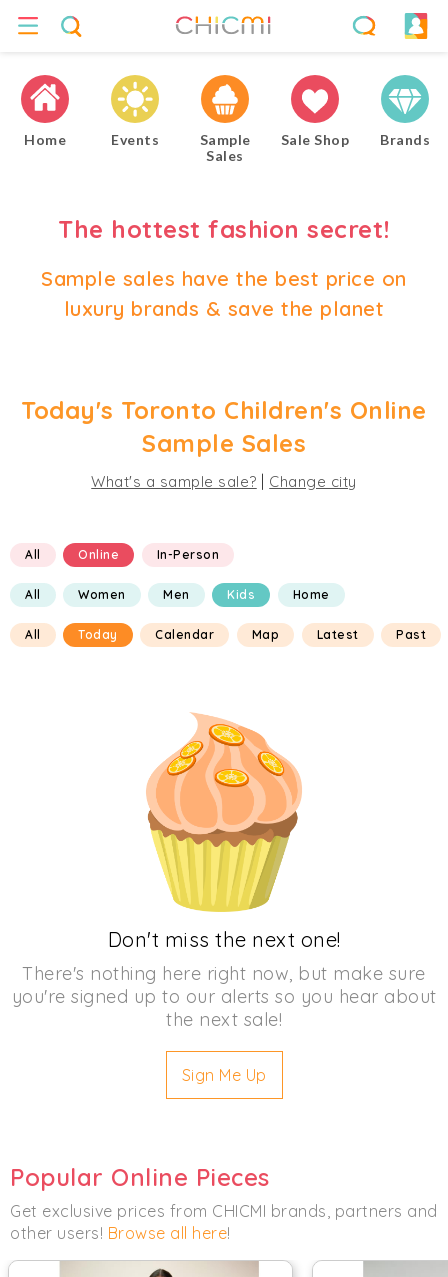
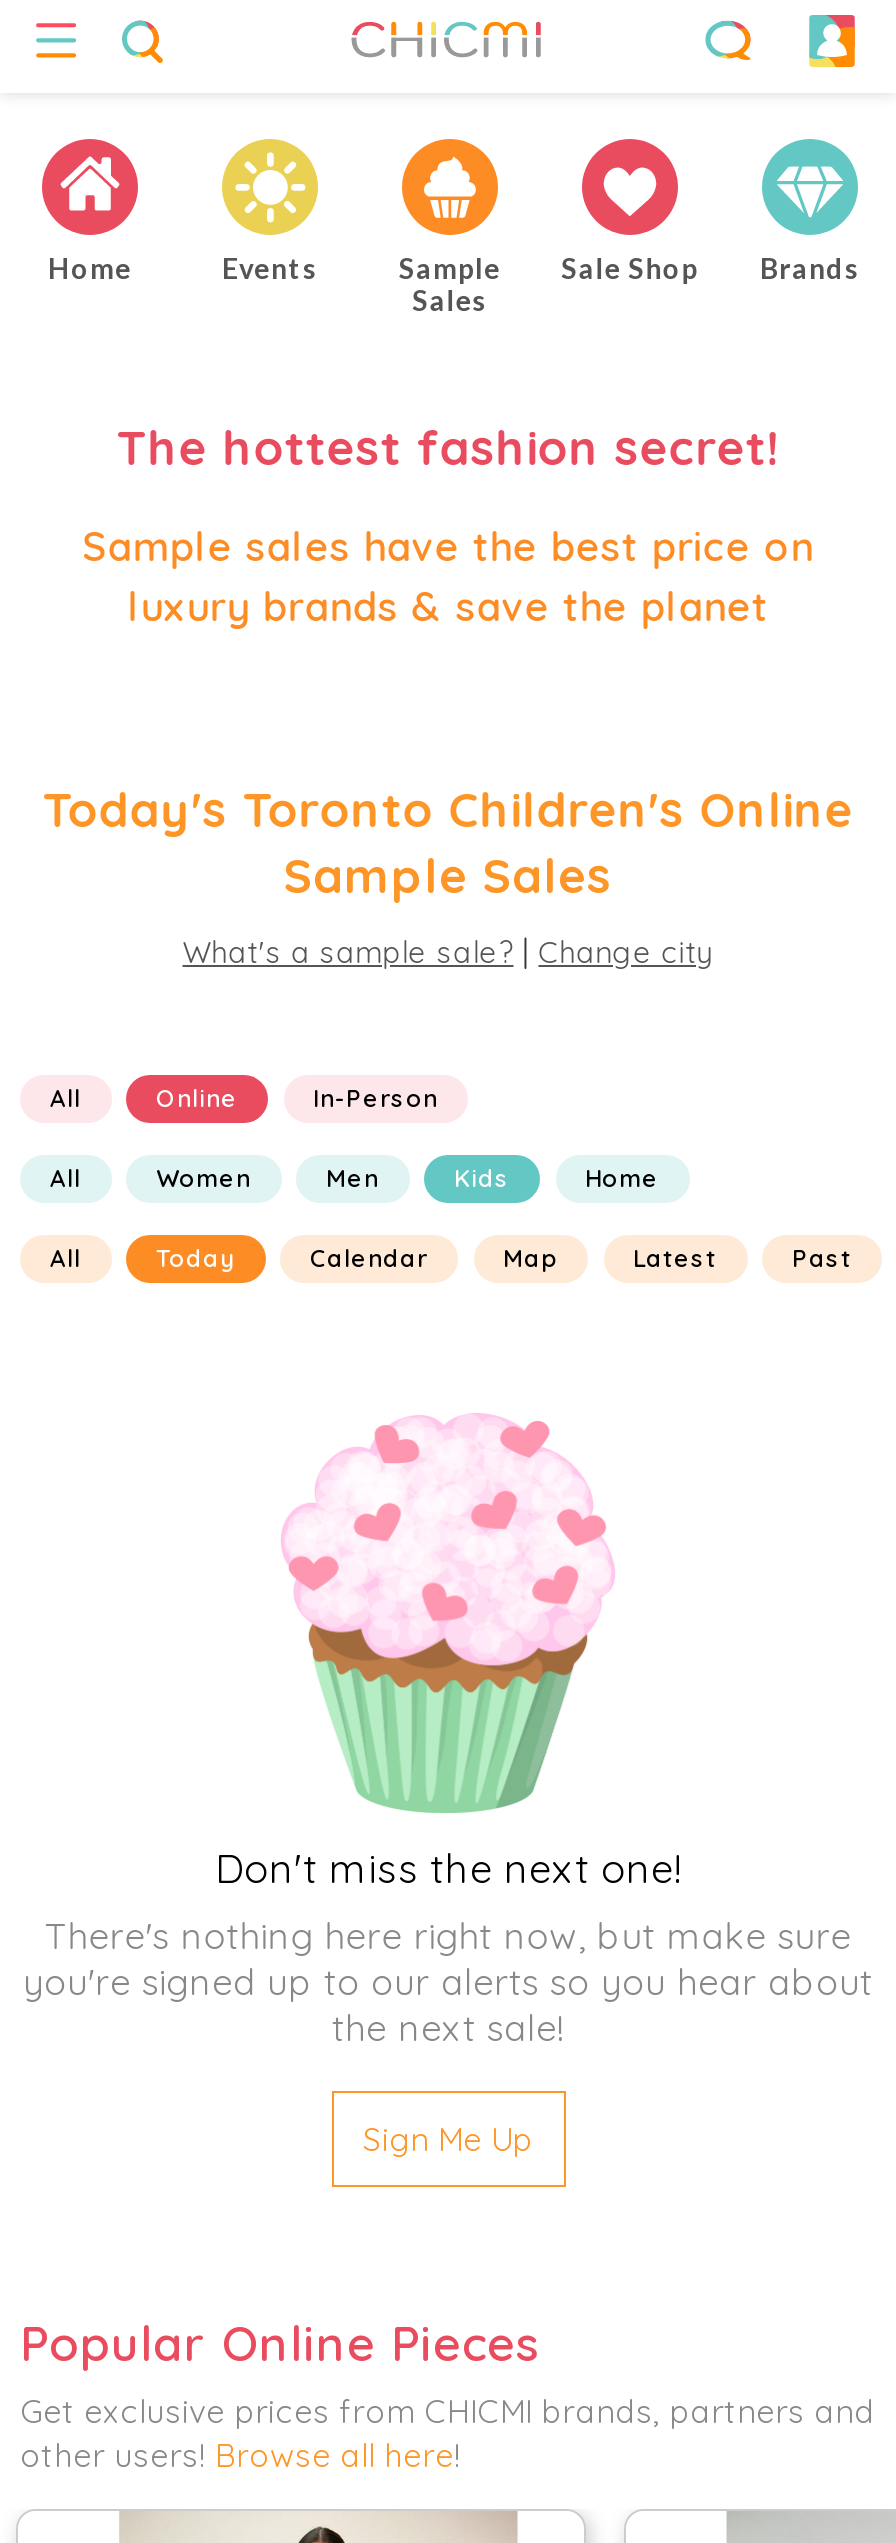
[141,712,307,913] [image] -> [280,1413,616,1815] [image]

